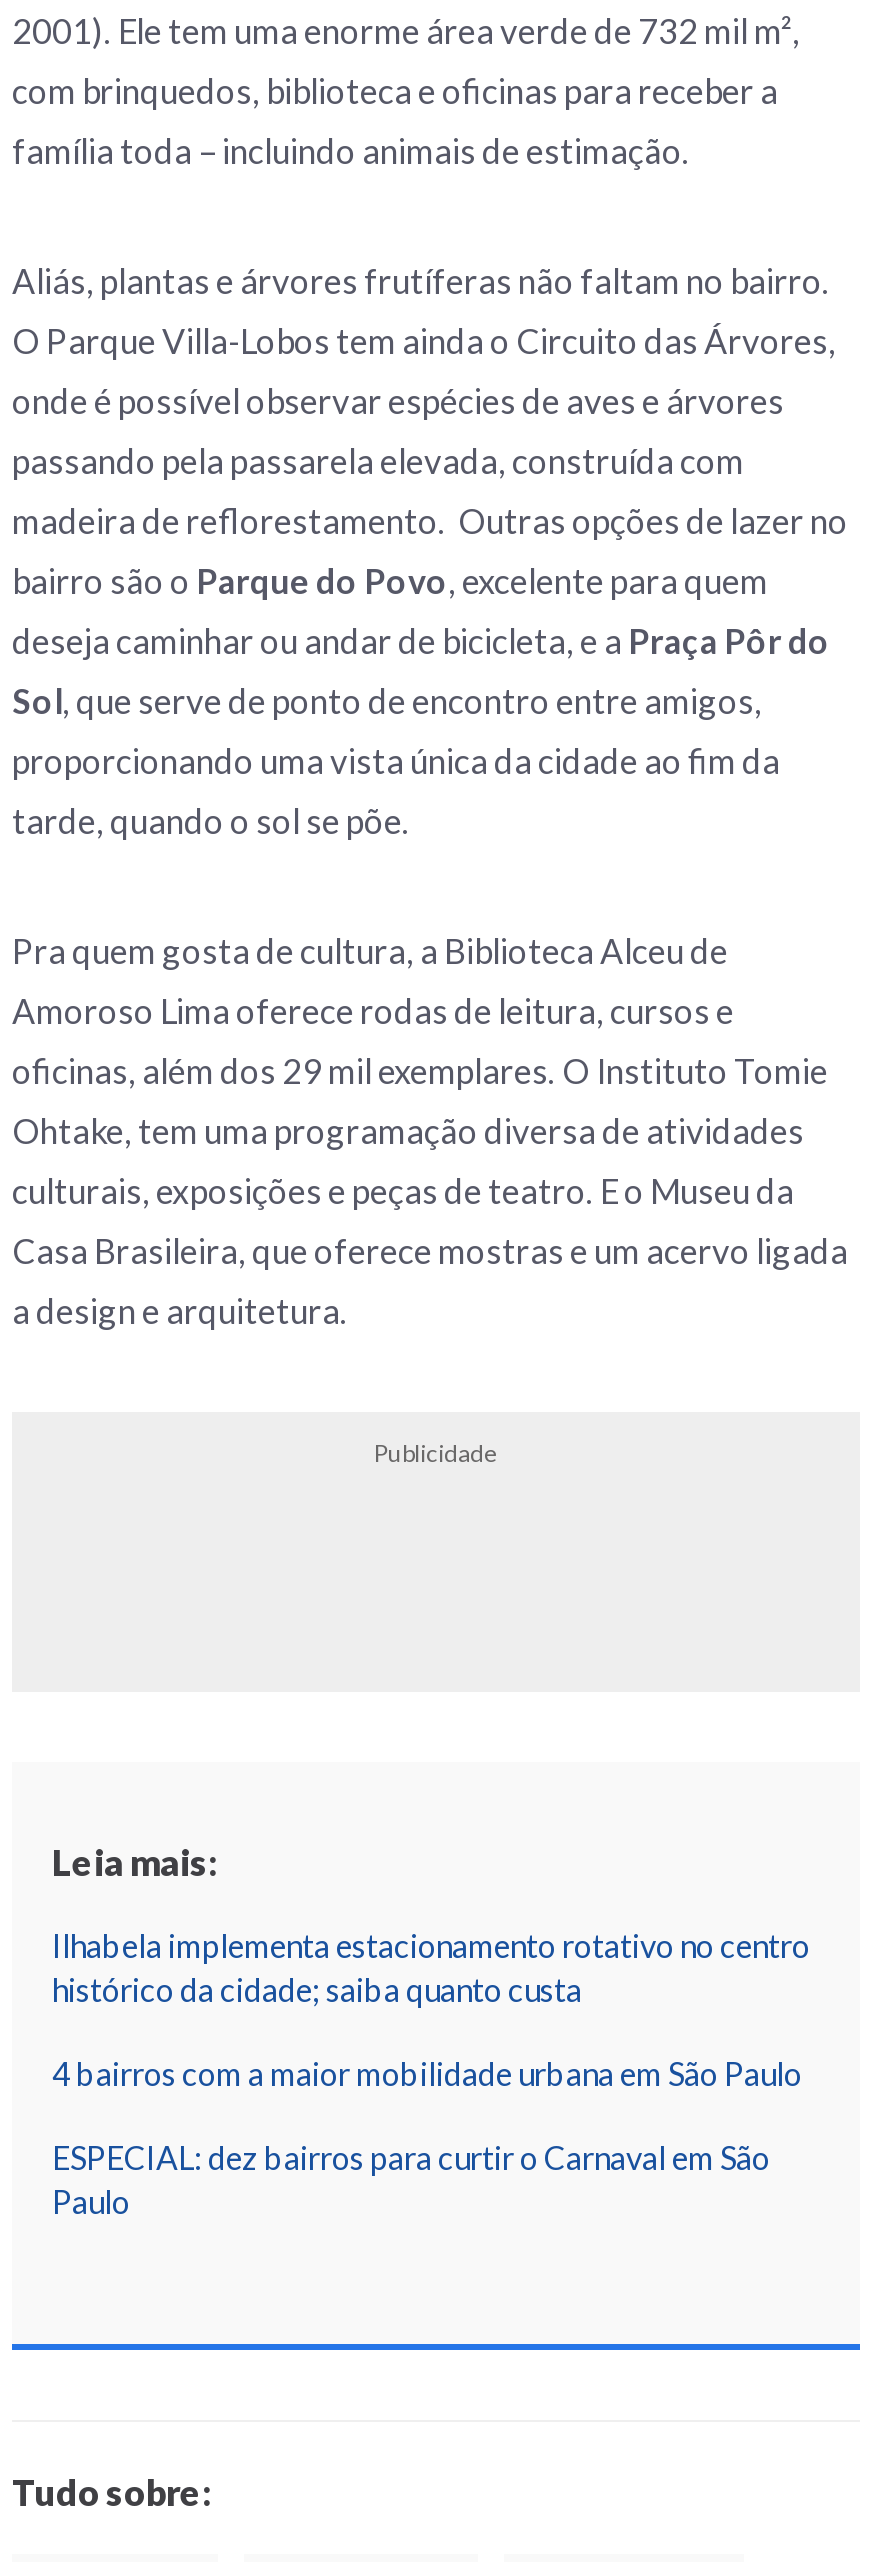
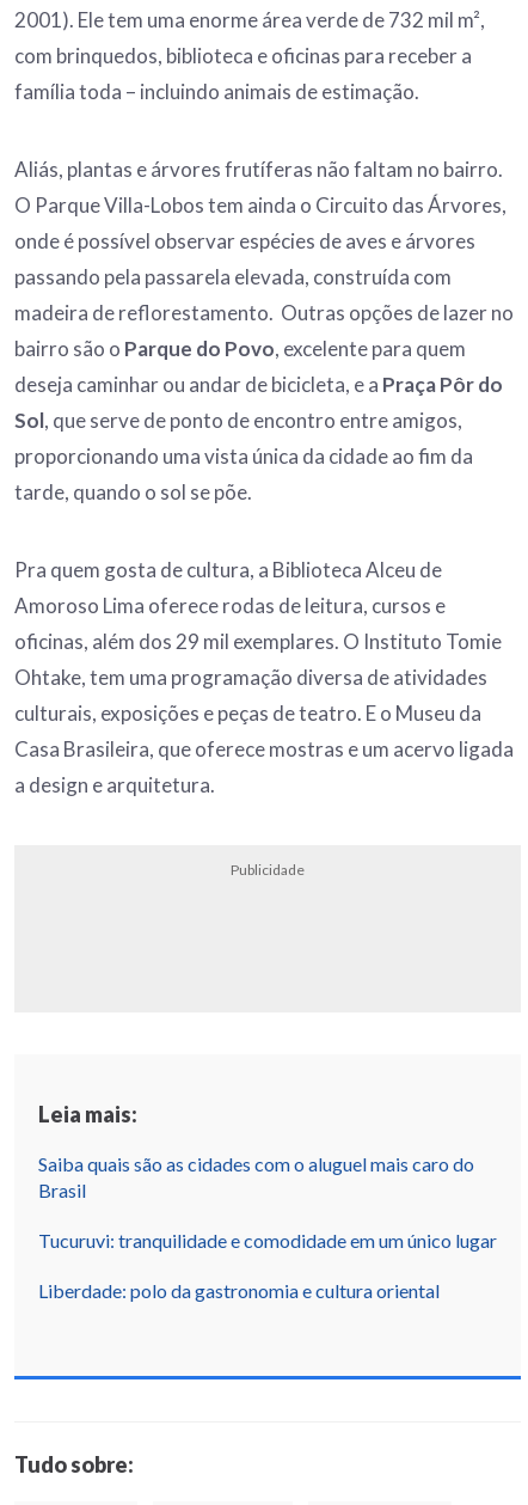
[52,1925,810,2007] Ilhabela implementa estacionamento rotativo no centro | histórico da cidade; saiba quanto custa -> [38,1152,474,1201] Saiba quais são as cidades com o aluguel mais caro do | Brasil
[52,2053,802,2091] 4 bairros com a maior mobilidade urbana em São Paulo -> [38,1229,497,1251] Tucuruvi: tranquilidade e comodidade em um único lugar
[52,2137,770,2219] ESPECIAL: dez bairros para curtir o Carnaval em São | Paulo -> [38,1279,440,1301] Liberdade: polo da gastronomia e cultura oriental

